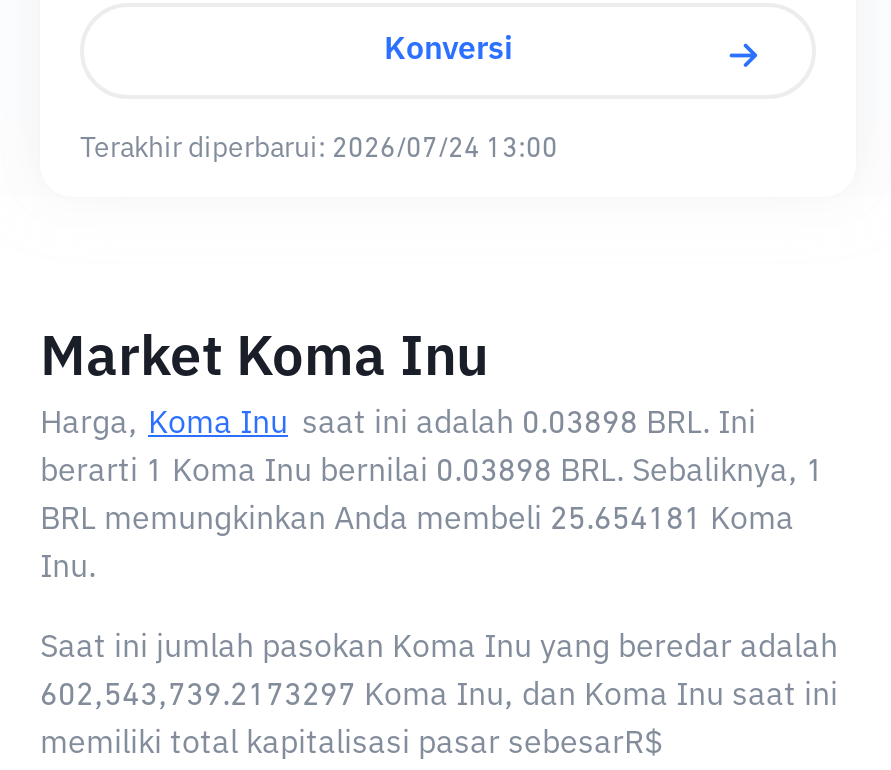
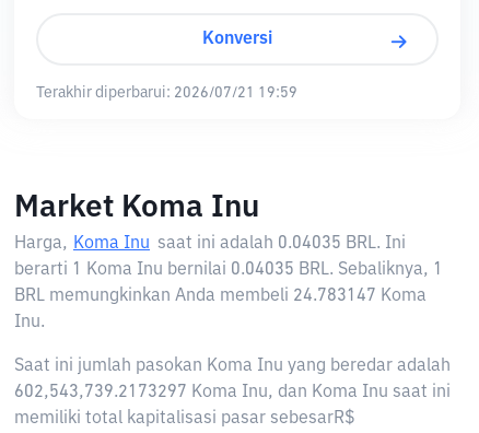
[80,135,558,163] Terakhir diperbarui: 2026/07/24 13:00 -> [36,85,297,101] Terakhir diperbarui: 2026/07/21 19:59
[40,409,756,441] Harga, Koma Inu saat ini adalah 0.03898 BRL. Ini -> [14,235,406,253] Harga, Koma Inu saat ini adalah 0.04035 BRL. Ini
[40,457,824,489] berarti 1 Koma Inu bernilai 0.03898 BRL. Sebaliknya, 1 -> [14,261,443,279] berarti 1 Koma Inu bernilai 0.04035 BRL. Sebaliknya, 1
[40,505,794,537] BRL memungkinkan Anda membeli 25.654181 Koma -> [14,288,427,305] BRL memungkinkan Anda membeli 24.783147 Koma

